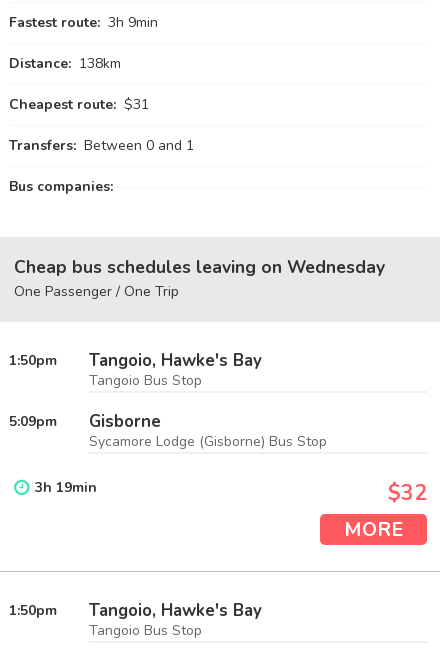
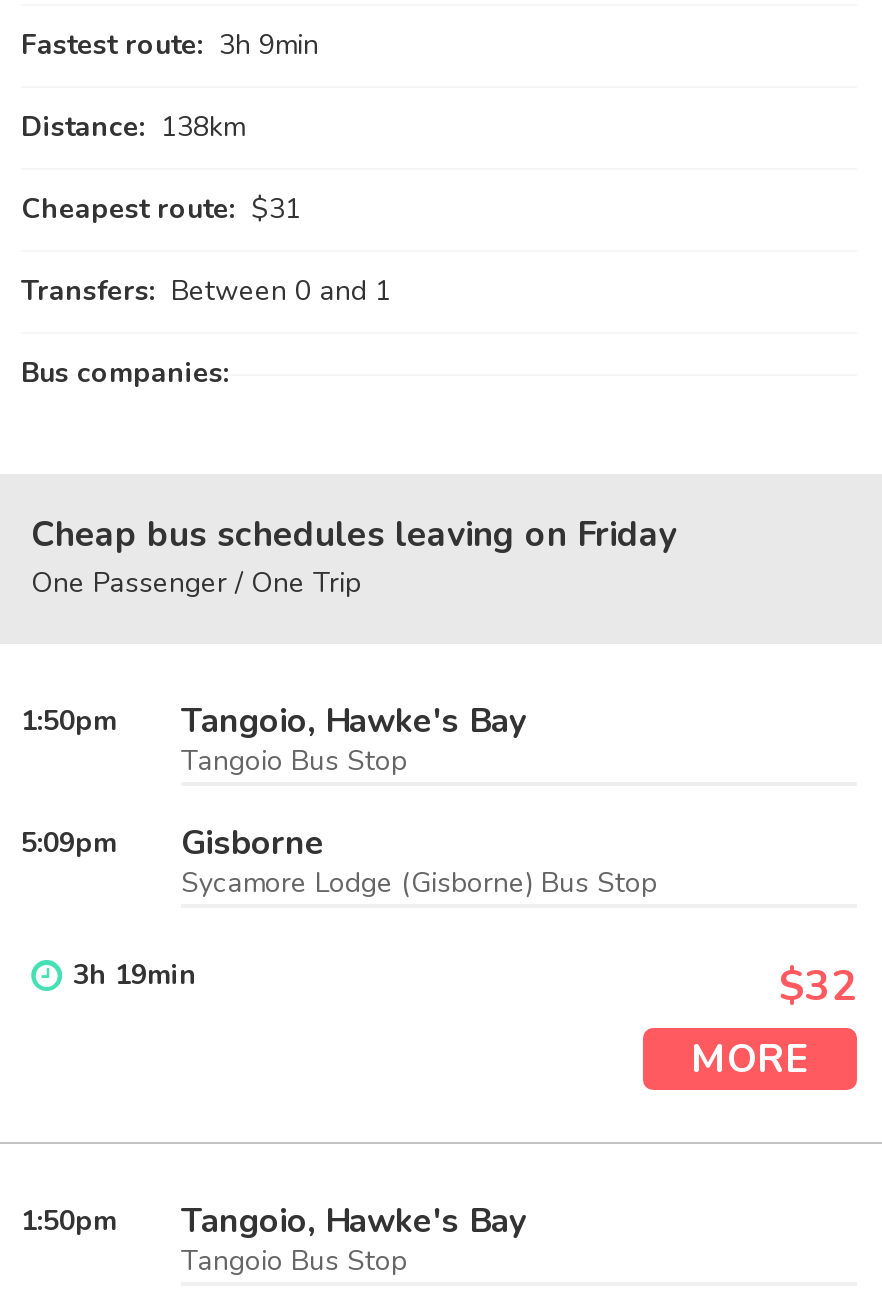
[14,255,385,279] Cheap bus schedules leaving on Wednesday -> [31,510,677,558] Cheap bus schedules leaving on Friday

